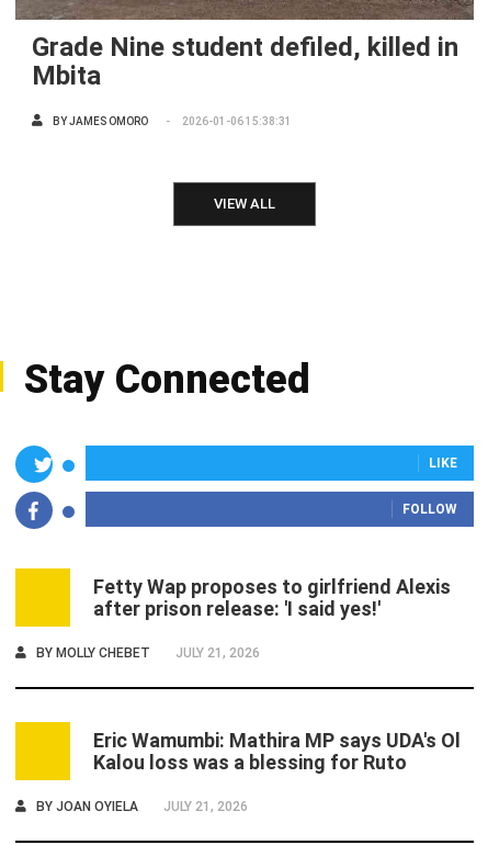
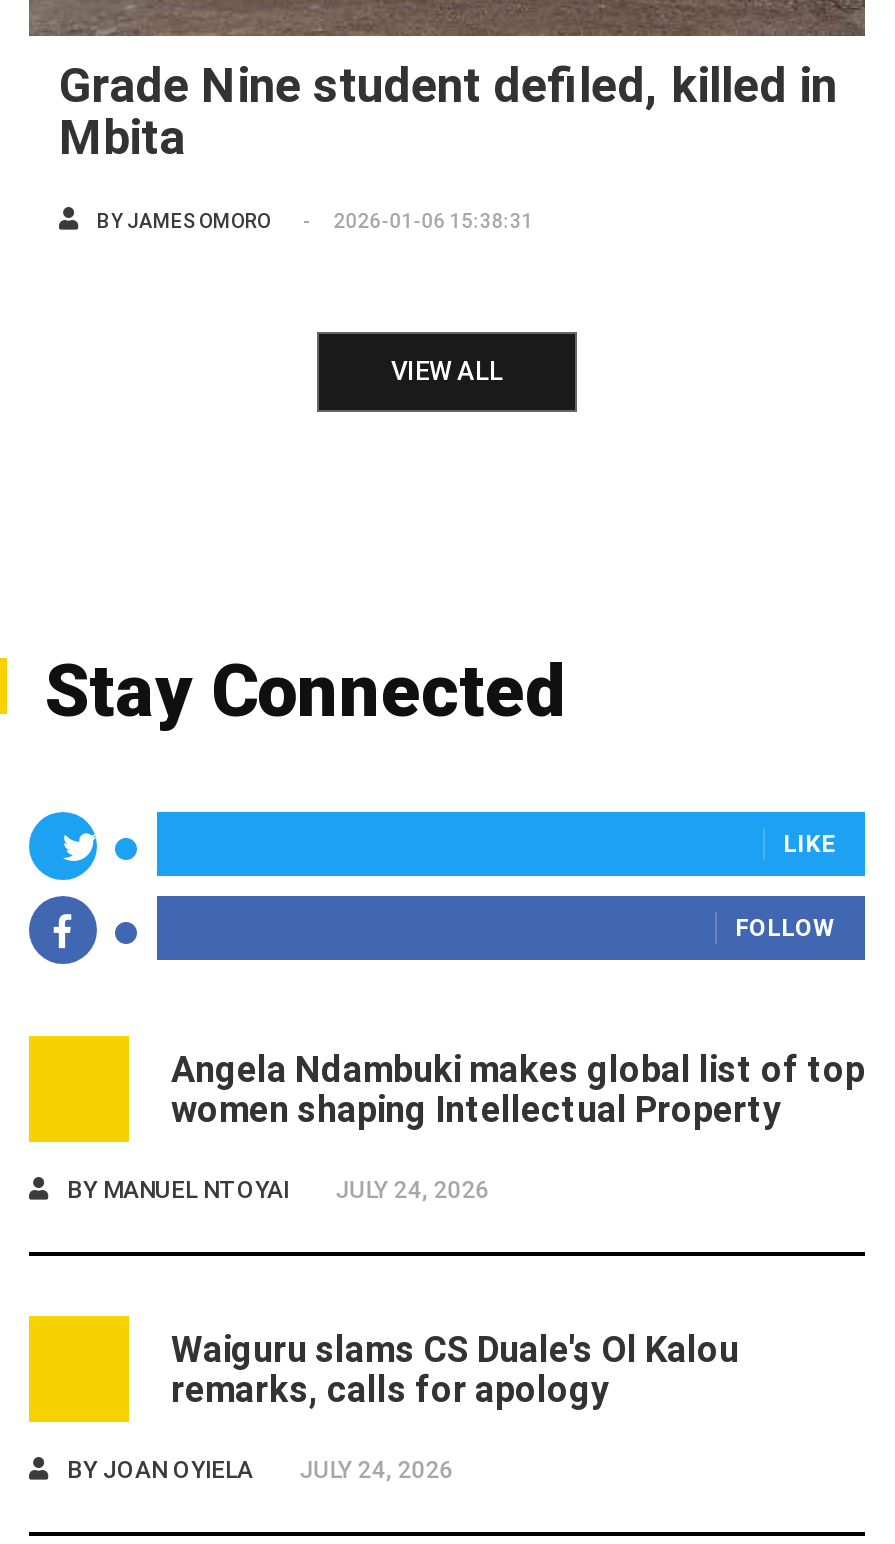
[93,575,451,620] Fetty Wap proposes to girlfriend Alexis | after prison release: 'I said yes!' -> [171,1047,865,1129] Angela Ndambuki makes global list of top | women shaping Intellectual Property
[36,645,260,660] BY MOLLY CHEBET | JULY 21, 2026 -> [67,1175,489,1203] BY MANUEL NTOYAI | JULY 24, 2026
[93,728,461,773] Eric Wamumbi: Mathira MP says UDA's Ol | Kalou loss was a blessing for Ruto -> [171,1327,739,1409] Waiguru slams CS Duale's Ol Kalou | remarks, calls for apology
[36,799,248,814] BY JOAN OYIELA JULY 21, 2026 -> [67,1455,453,1483] BY JOAN OYIELA JULY 24, 2026

